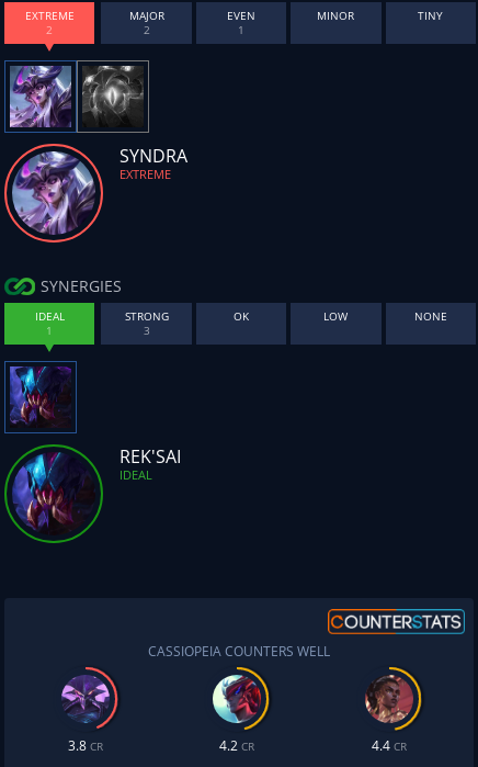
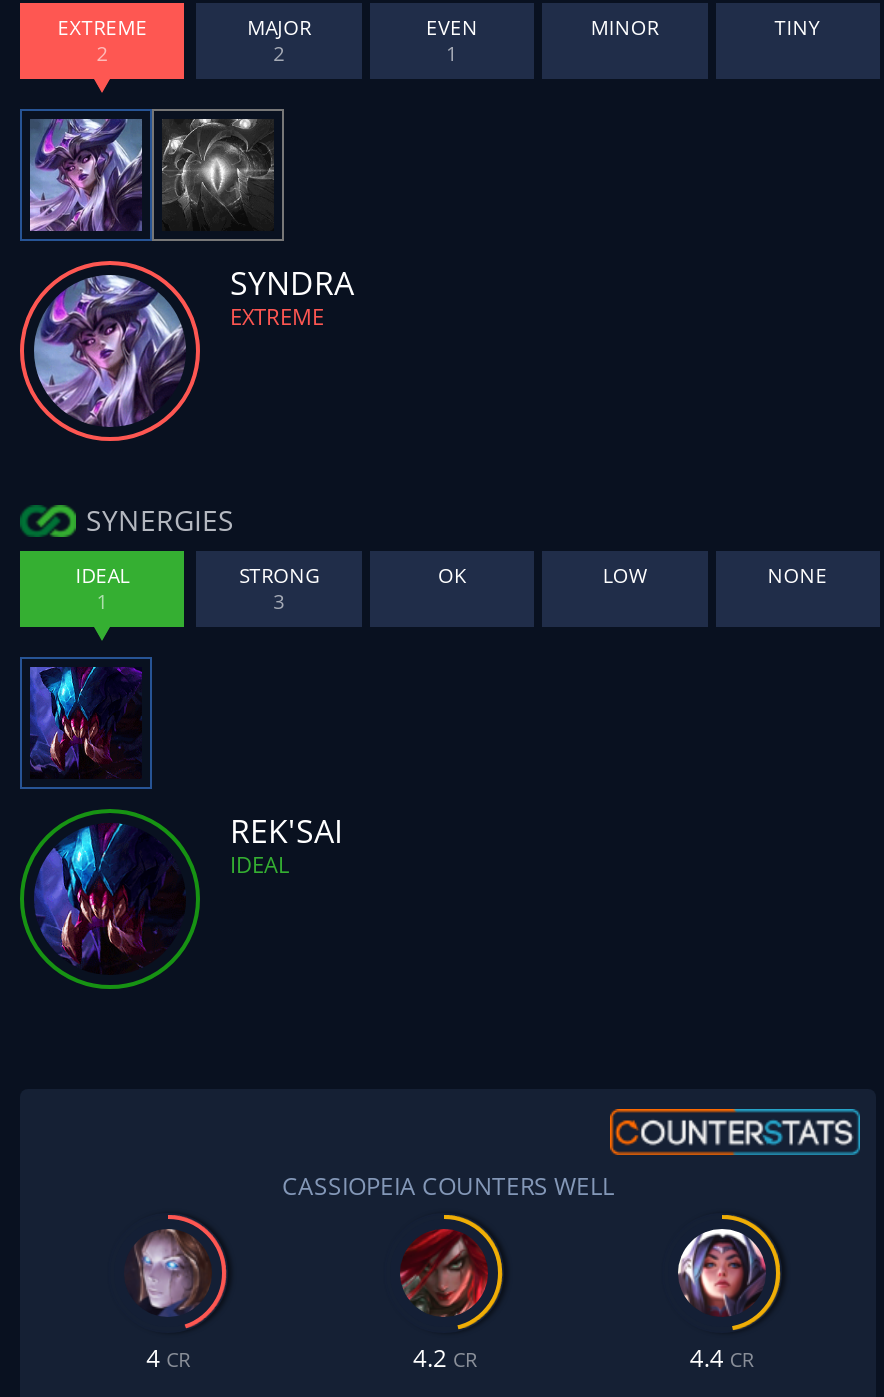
[60,675,111,755] [image] | 3.8 CR -> [124,1229,212,1375] [image] | 4 CR
[212,674,261,724] [image] -> [398,1227,486,1317] [image]
[365,674,413,723] [image] -> [676,1227,764,1315] [image]

